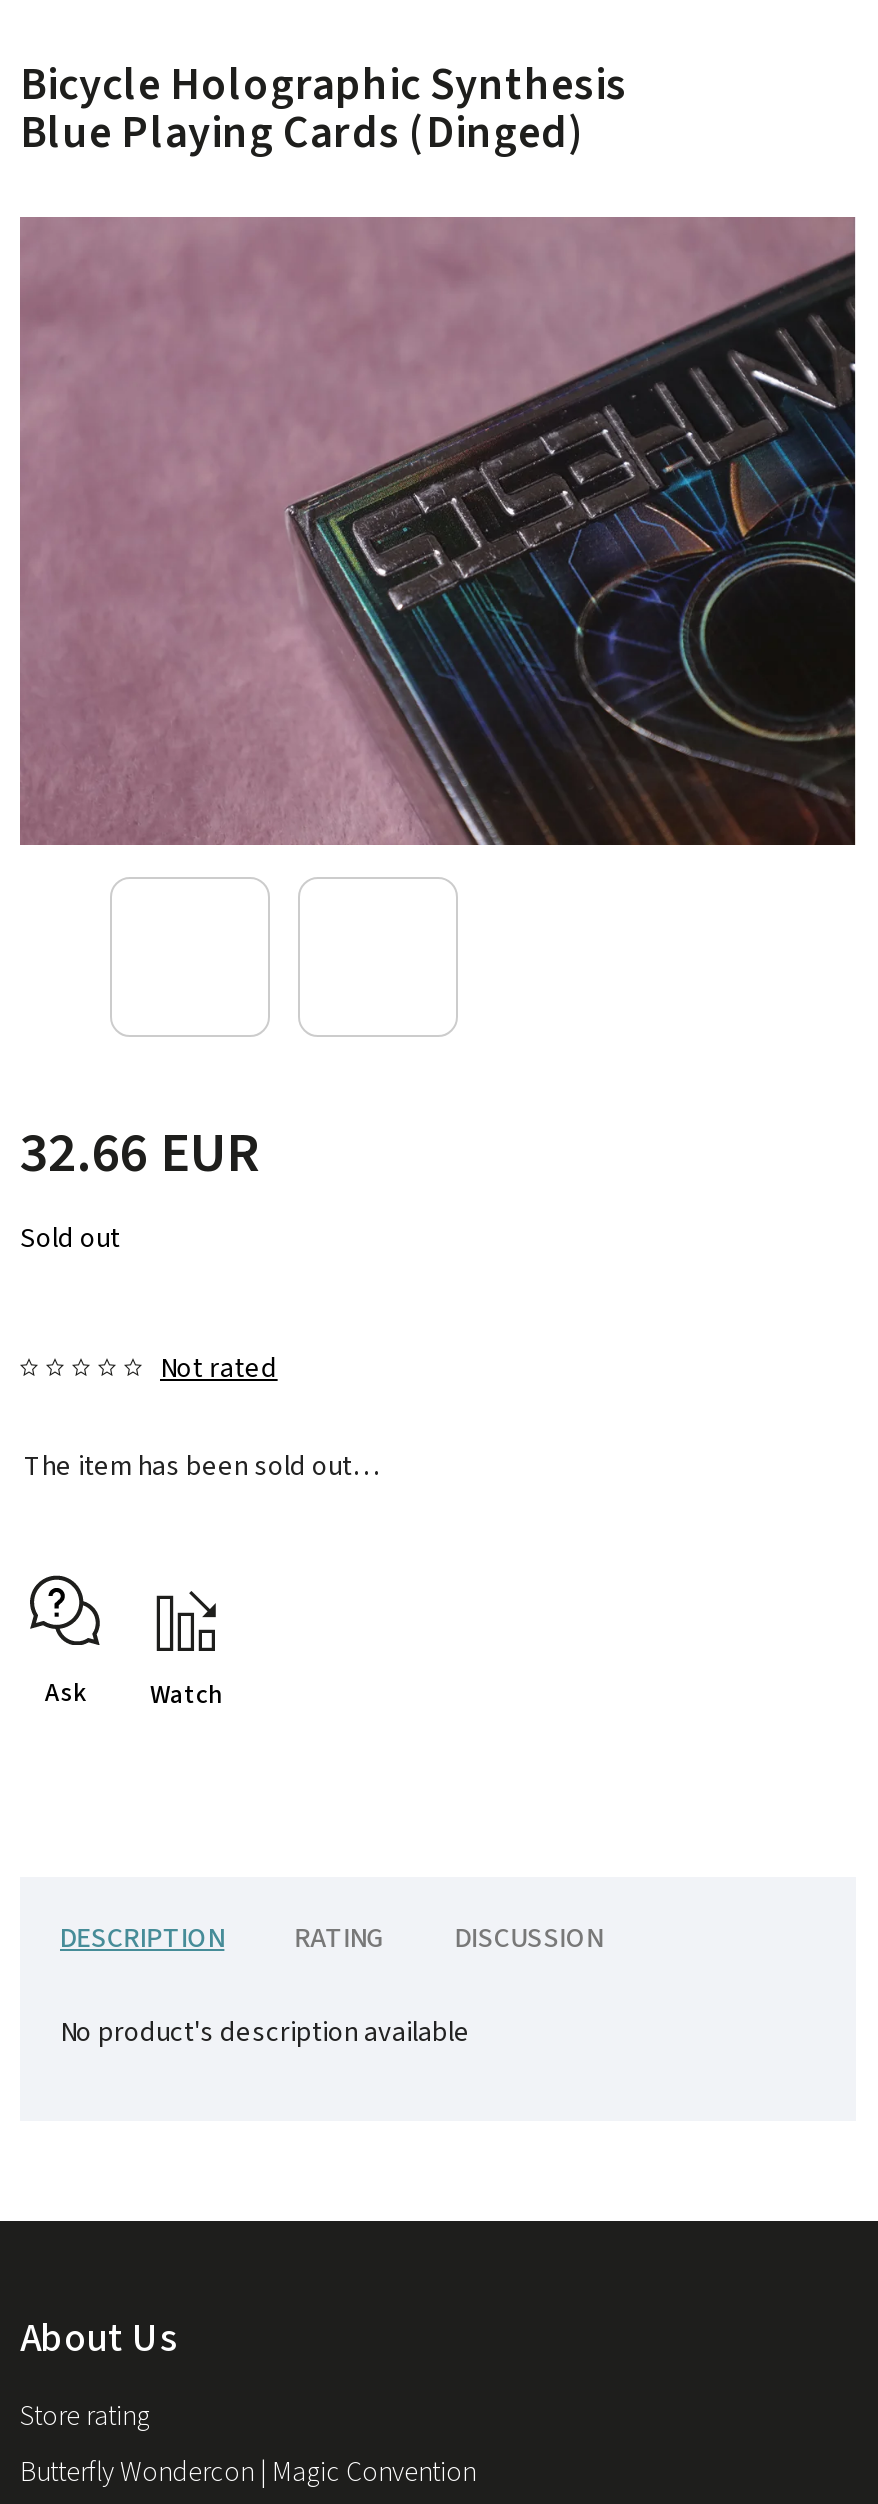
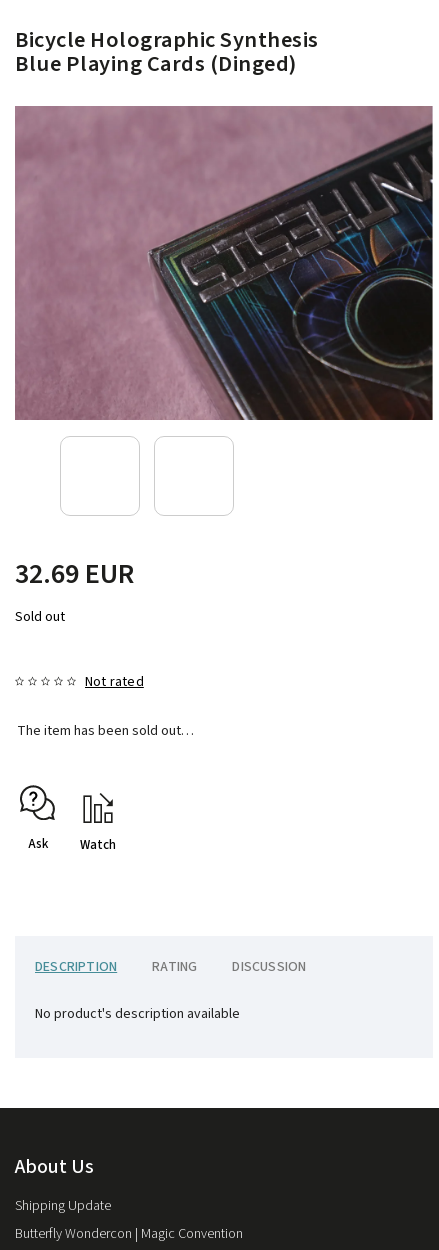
[20,1112,258,1192] 32.66 EUR -> [15,553,134,593] 32.69 EUR
[20,2398,150,2438] Store rating -> [15,1196,111,1216] Shipping Update

